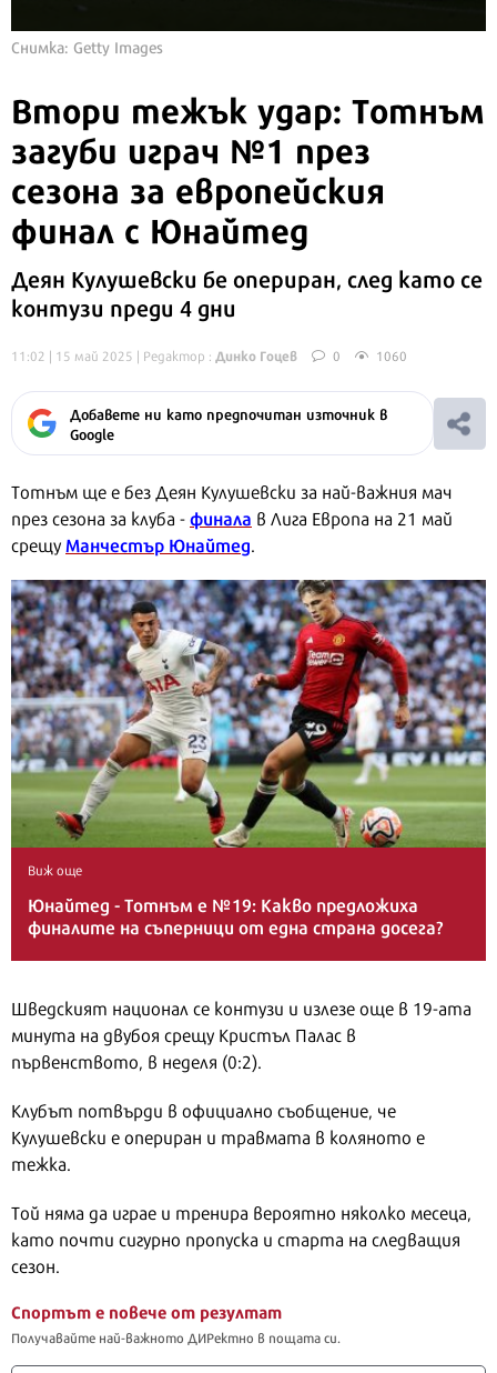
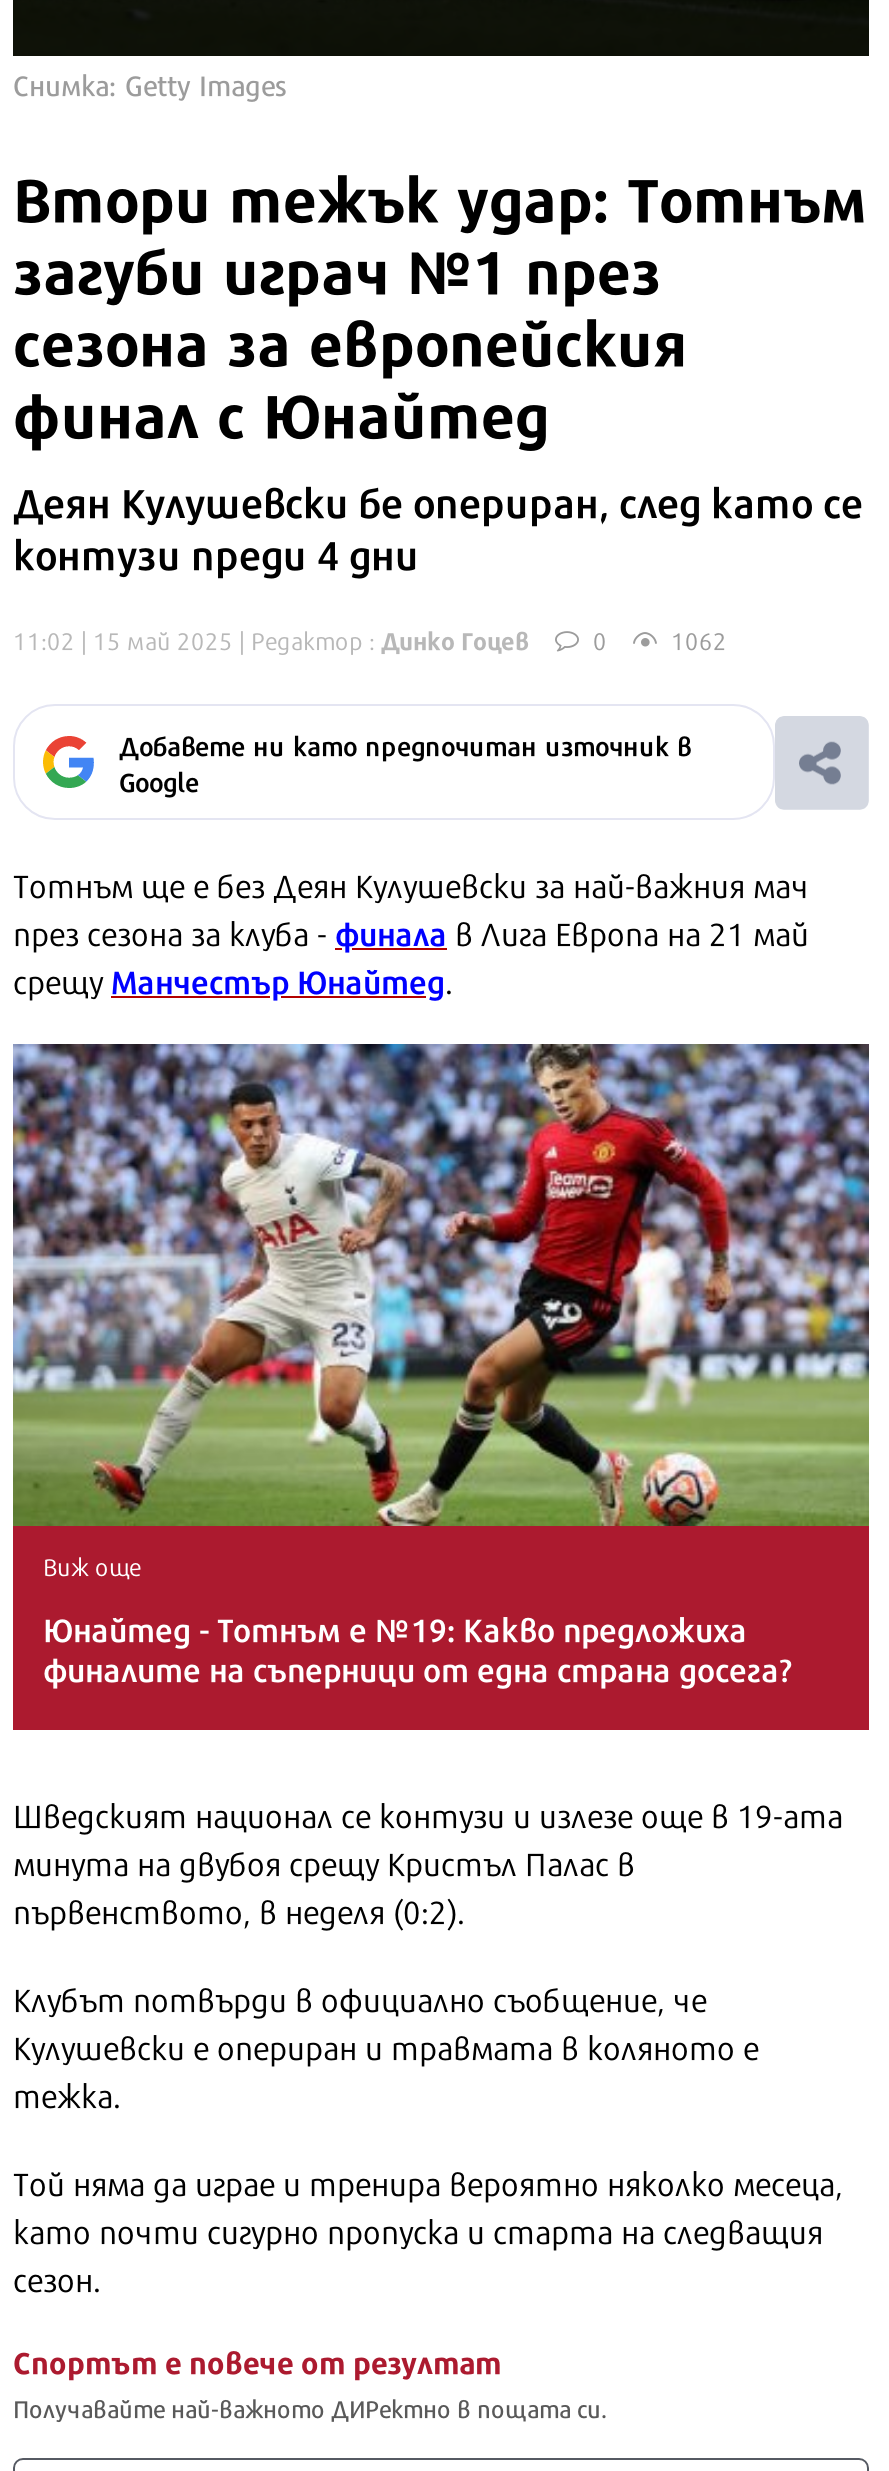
[376,346,407,366] 1060 -> [671,622,727,658] 1062

